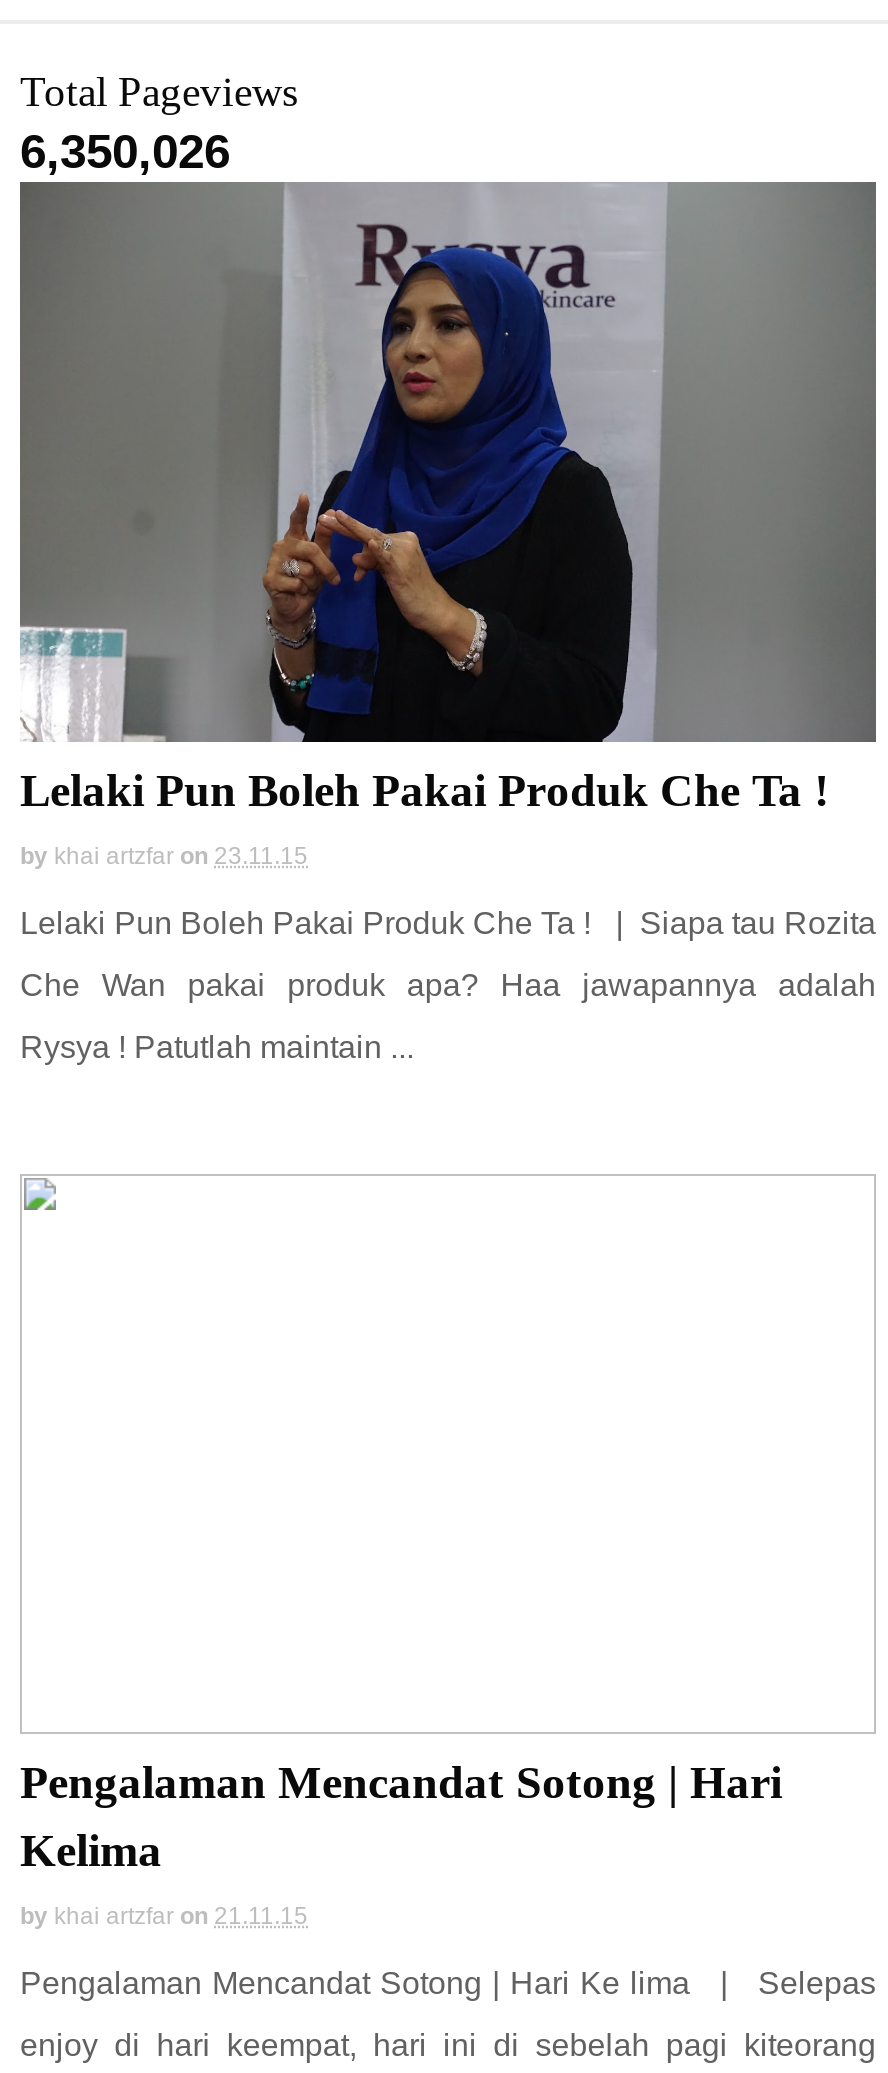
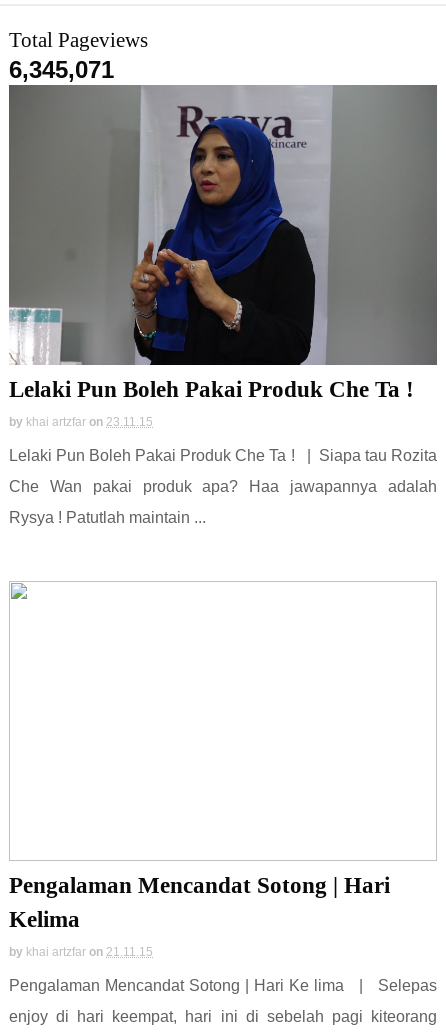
[20,124,230,178] 6,350,026 -> [9,56,114,83] 6,345,071

